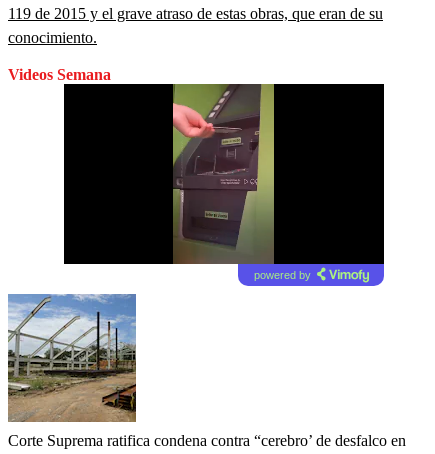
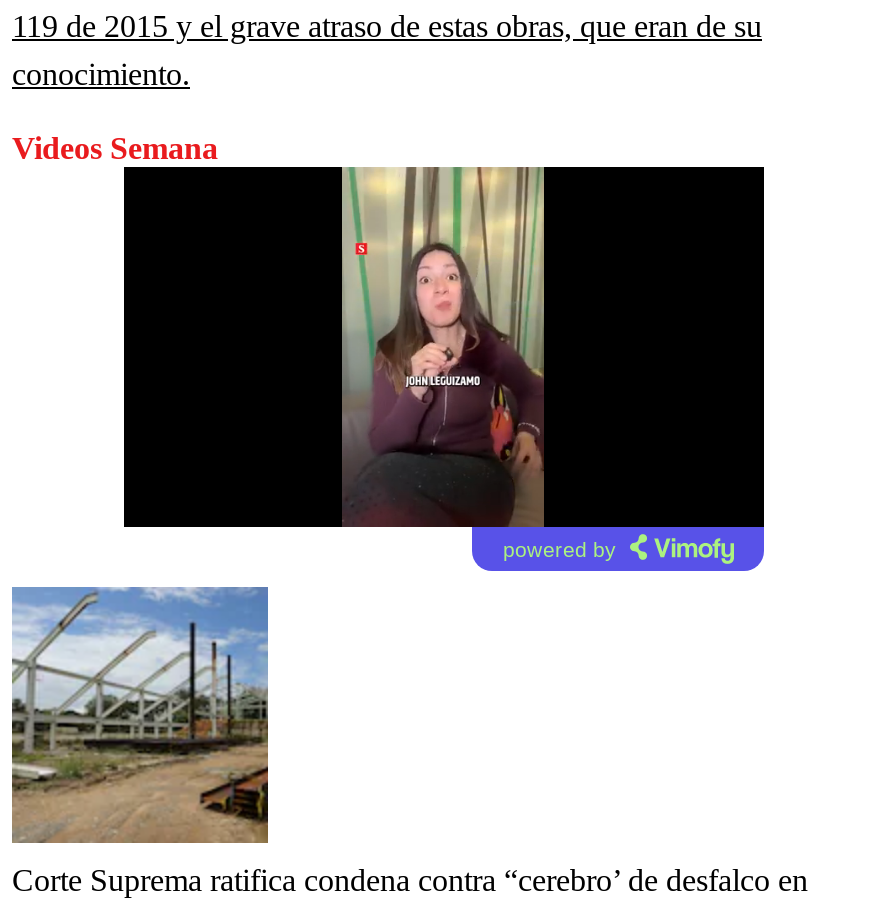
[173,84,274,264] [image] -> [342,165,544,527] [image]

